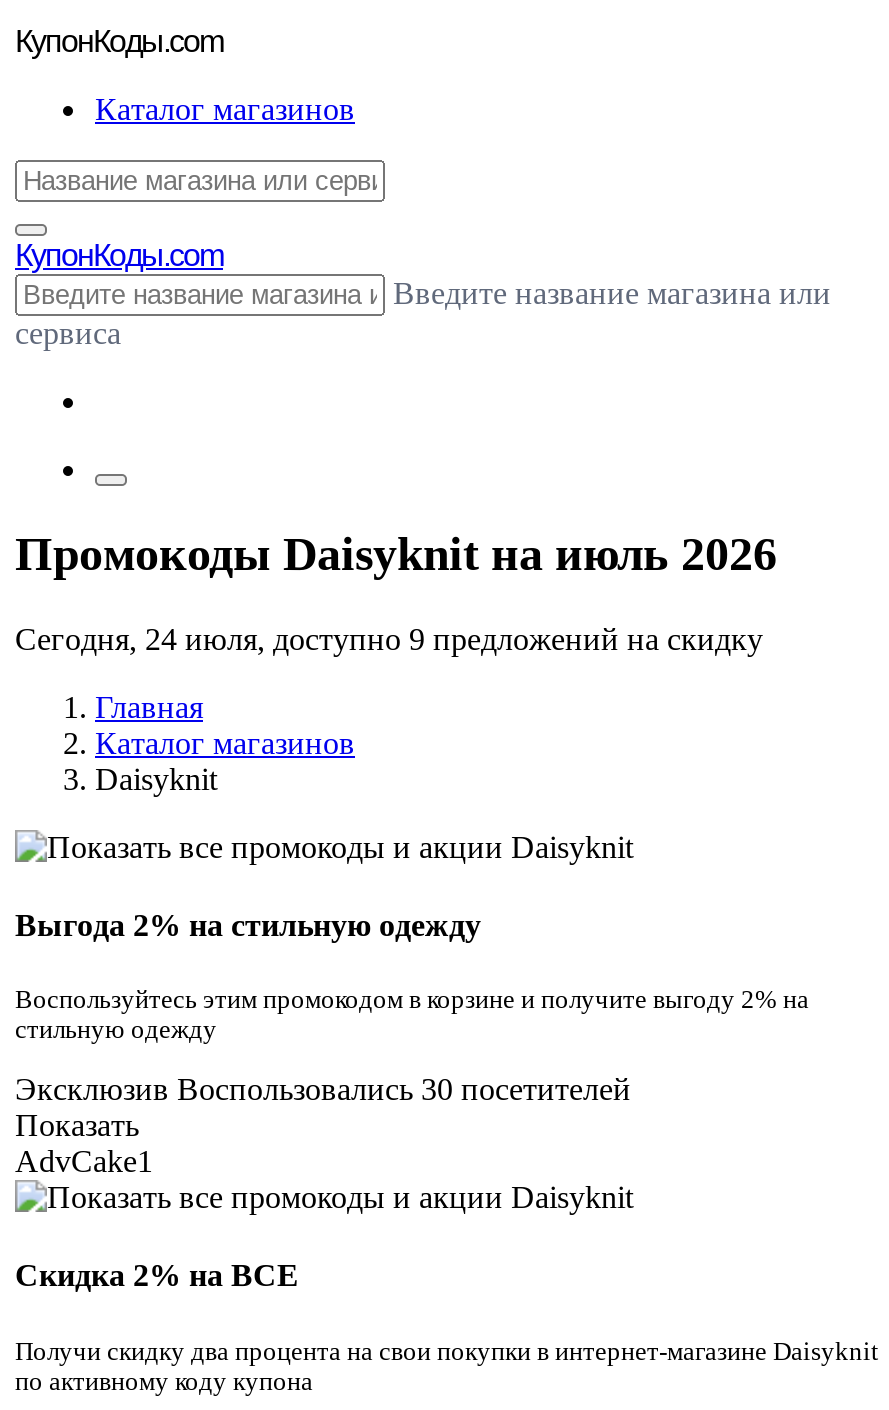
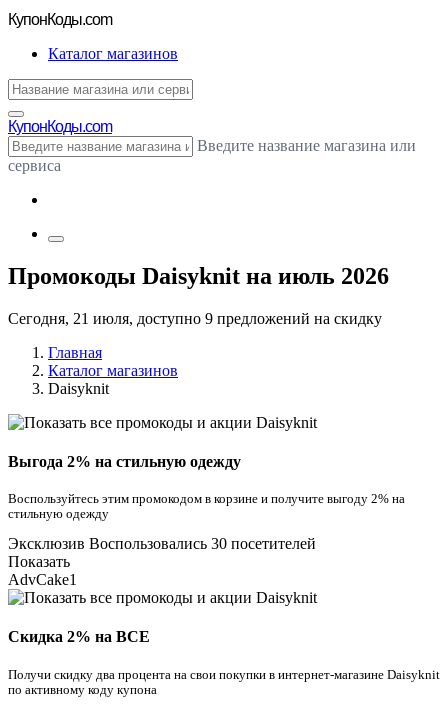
[15,622,763,656] Сегодня, 24 июля, доступно 9 предложений на скидку -> [8,310,382,327] Сегодня, 21 июля, доступно 9 предложений на скидку

